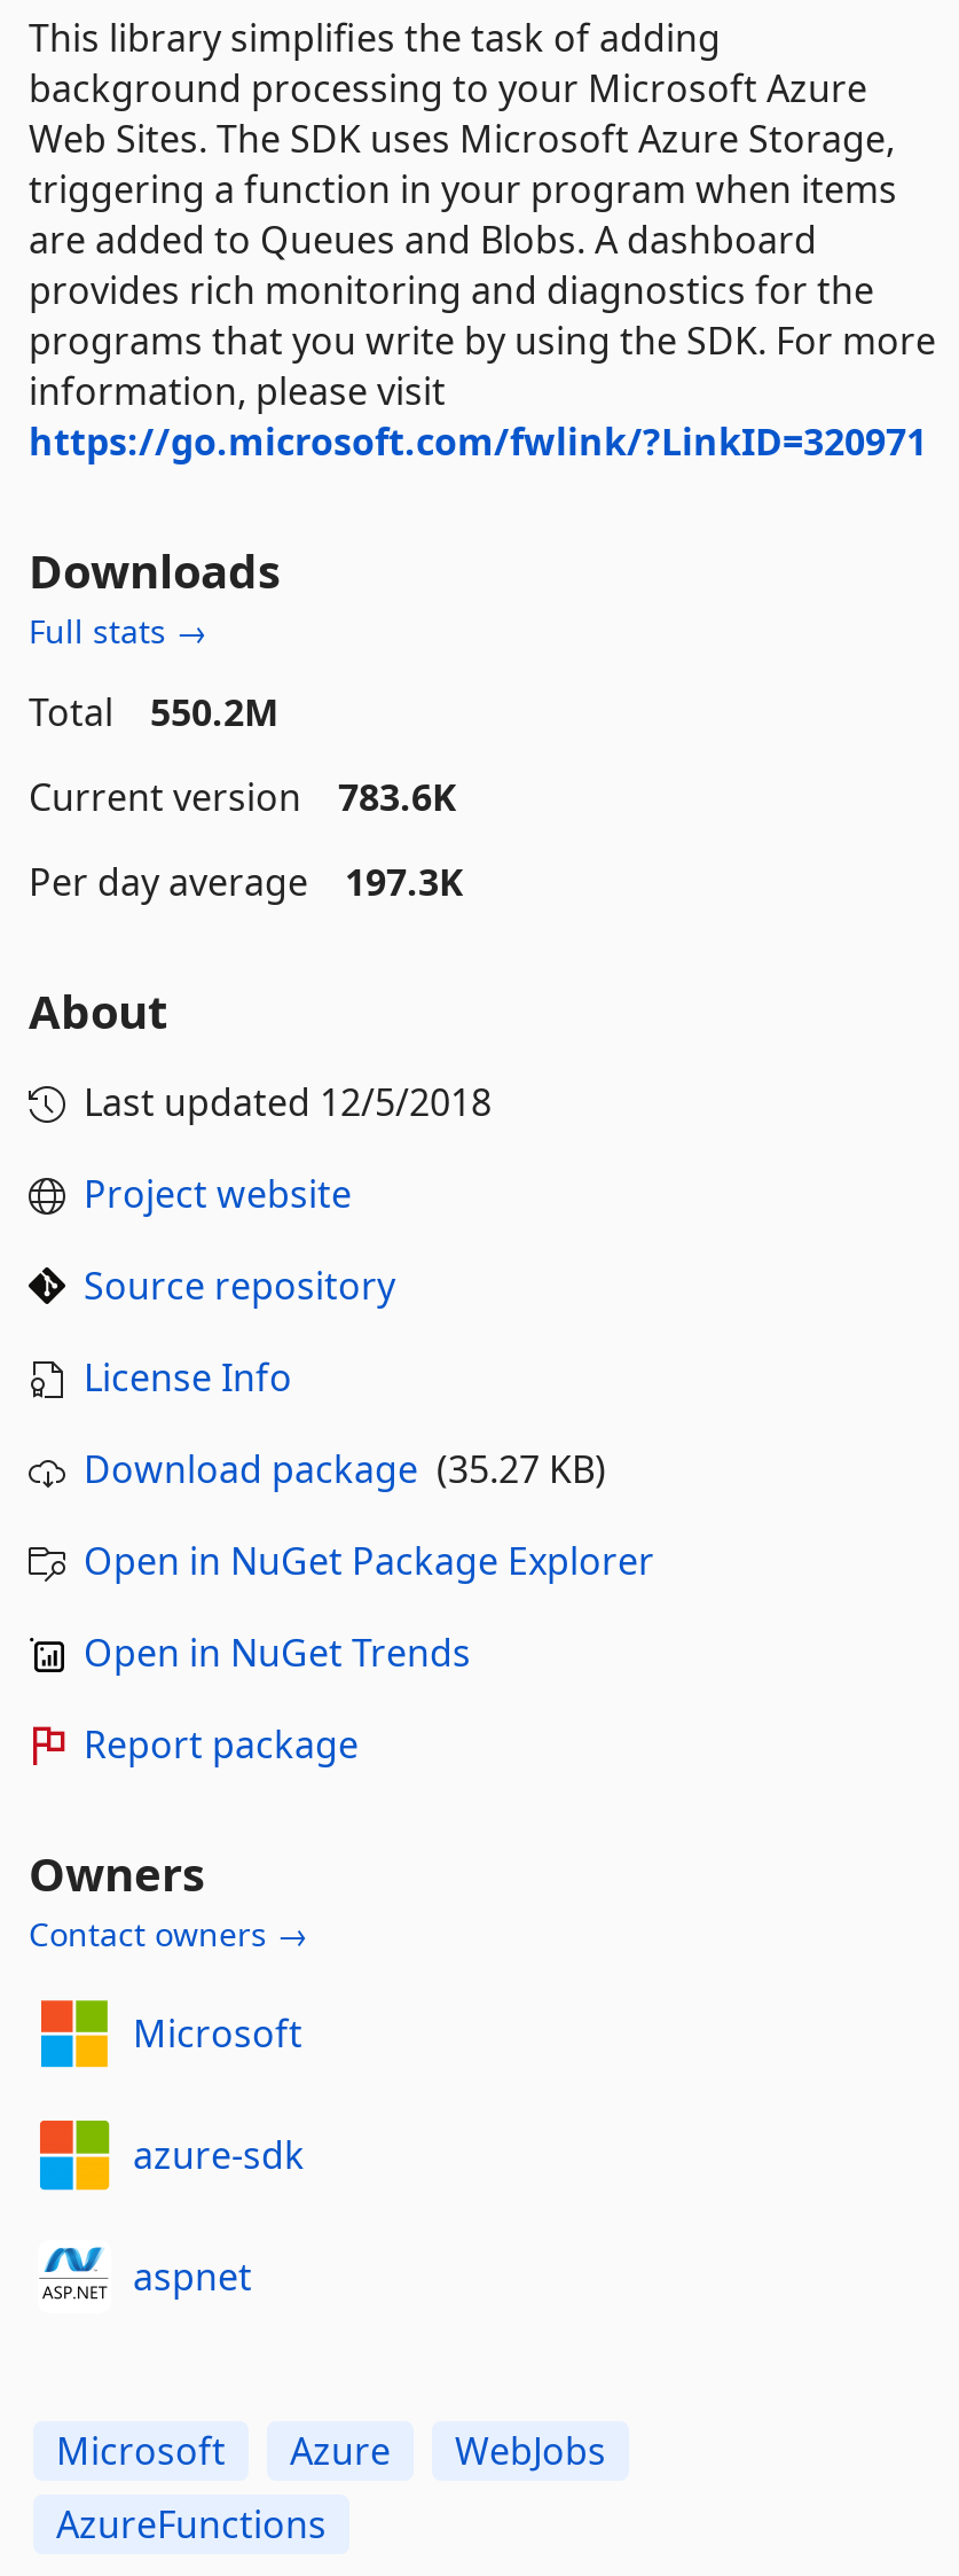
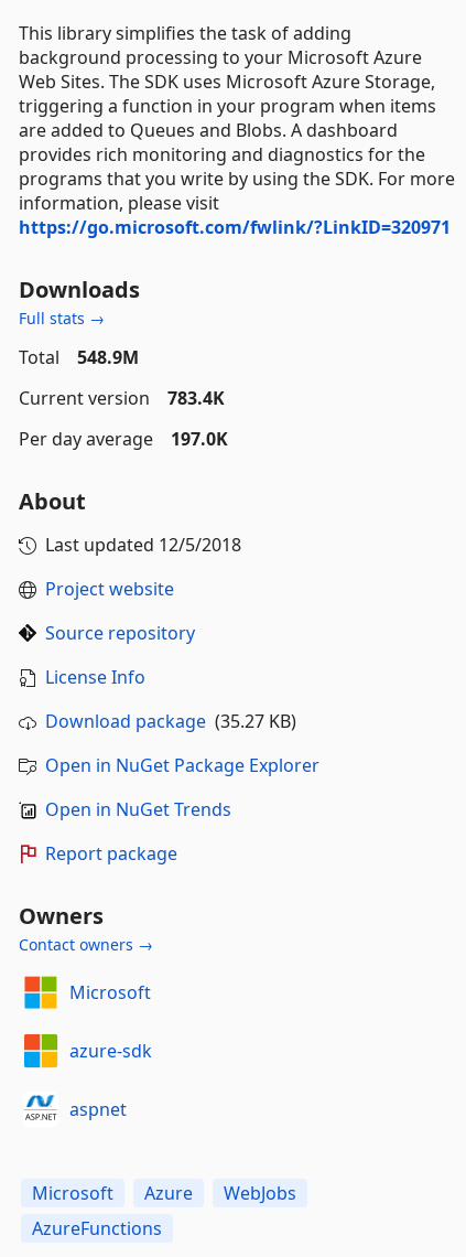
[29,686,278,737] Total 550.2M -> [19,345,139,369] Total 548.9M
[29,771,457,822] Current version 783.6K -> [19,386,225,410] Current version 783.4K
[29,856,464,907] Per day average 197.3K -> [19,426,228,451] Per day average 197.0K

